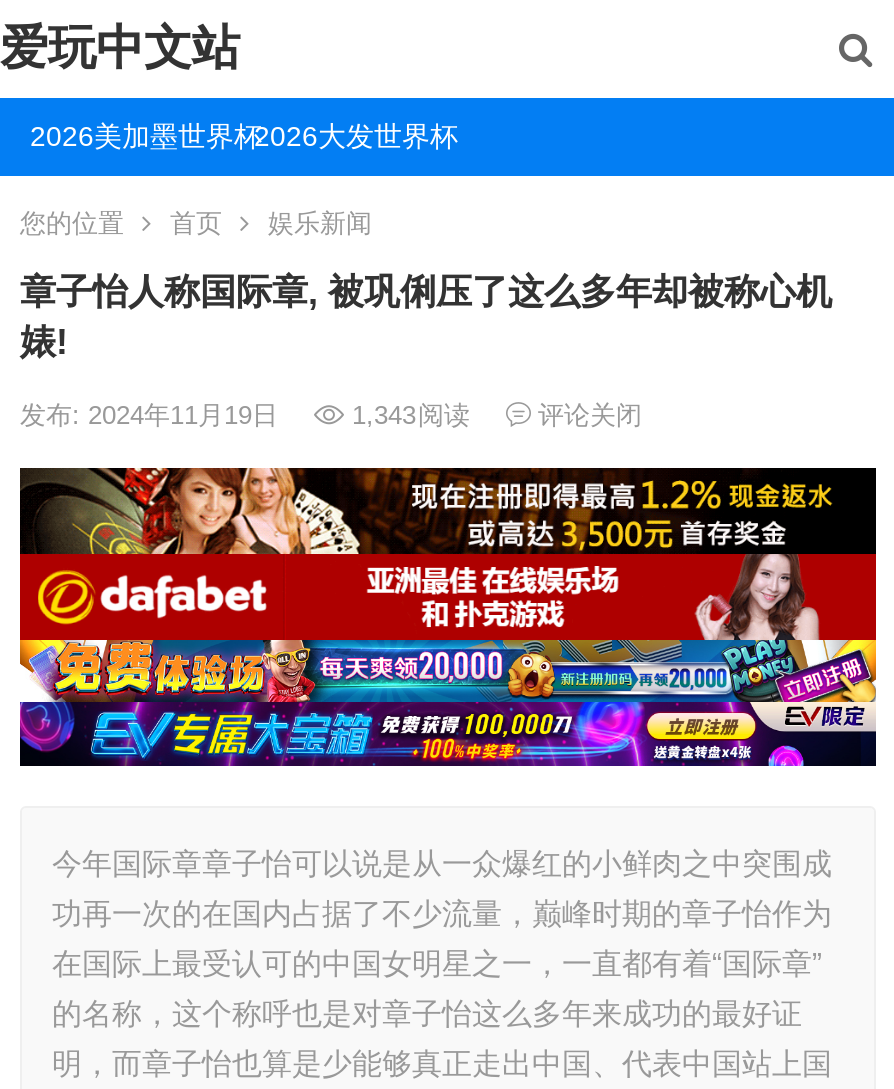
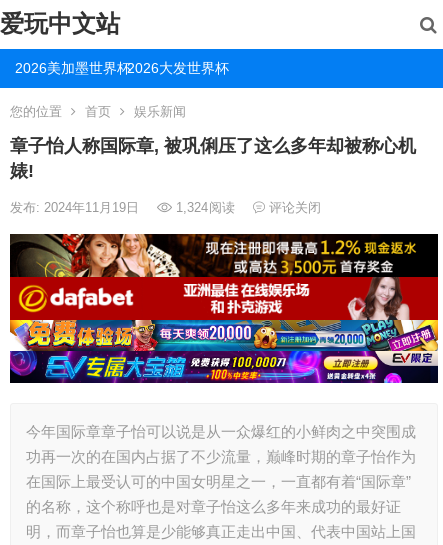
[20,400,642,430] 发布: 2024年11月19日 1,343阅读 评论关闭 -> [10,200,321,215] 发布: 2024年11月19日 1,324阅读 评论关闭

